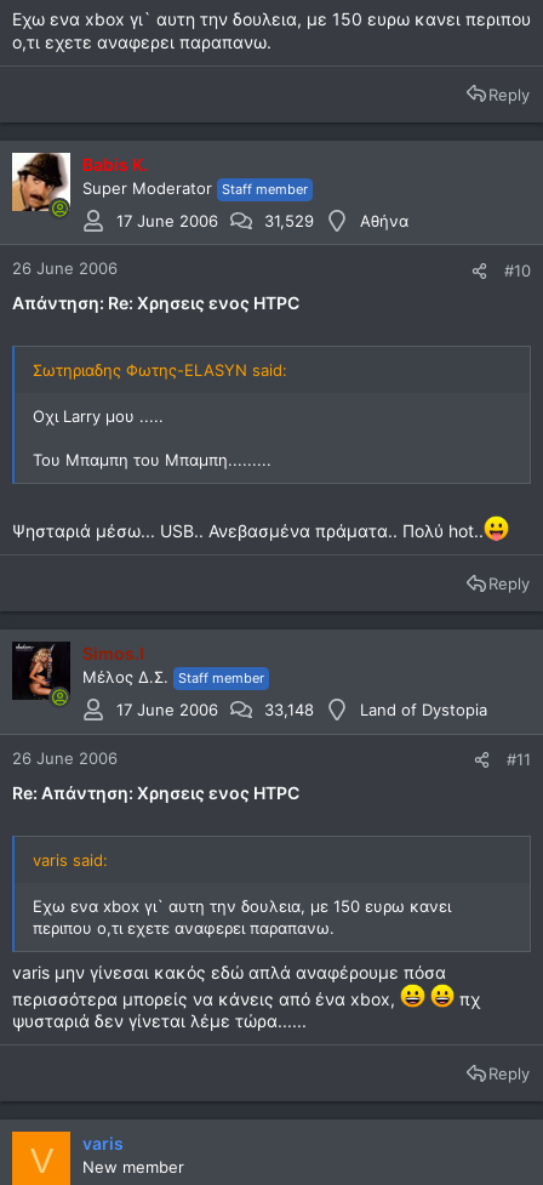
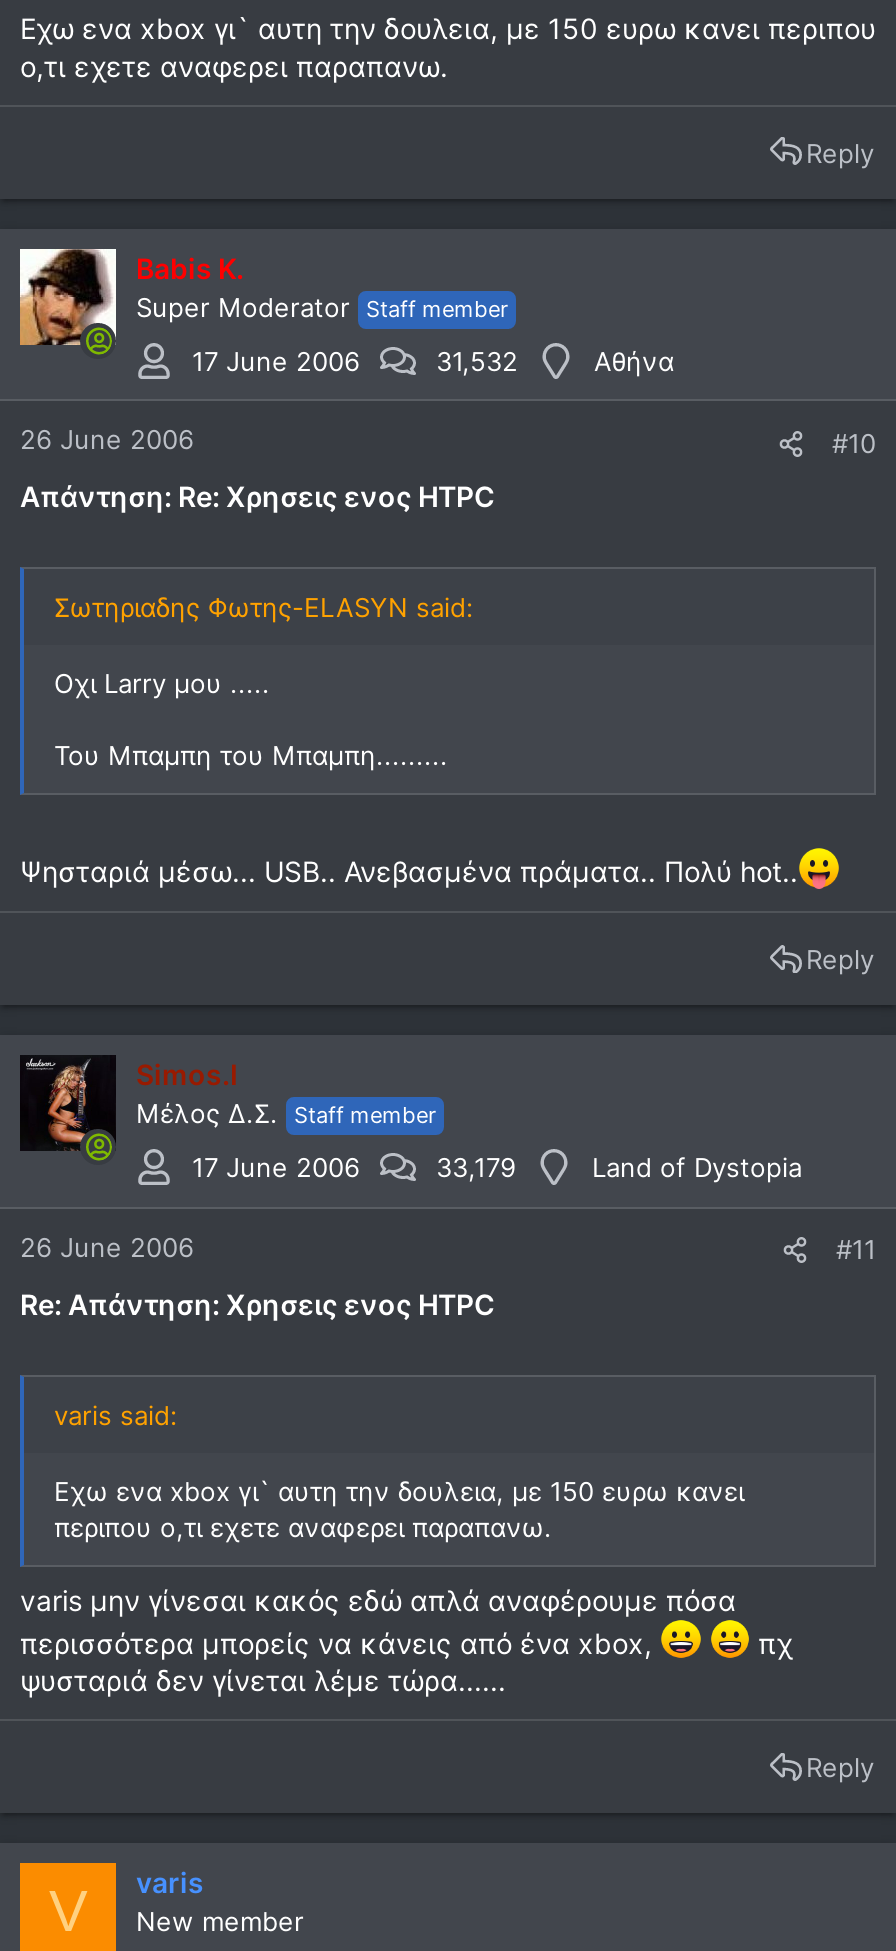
[264,211,314,230] 31,529 -> [436,345,518,377] 31,532
[264,700,314,720] 33,148 -> [436,1152,516,1184] 33,179

